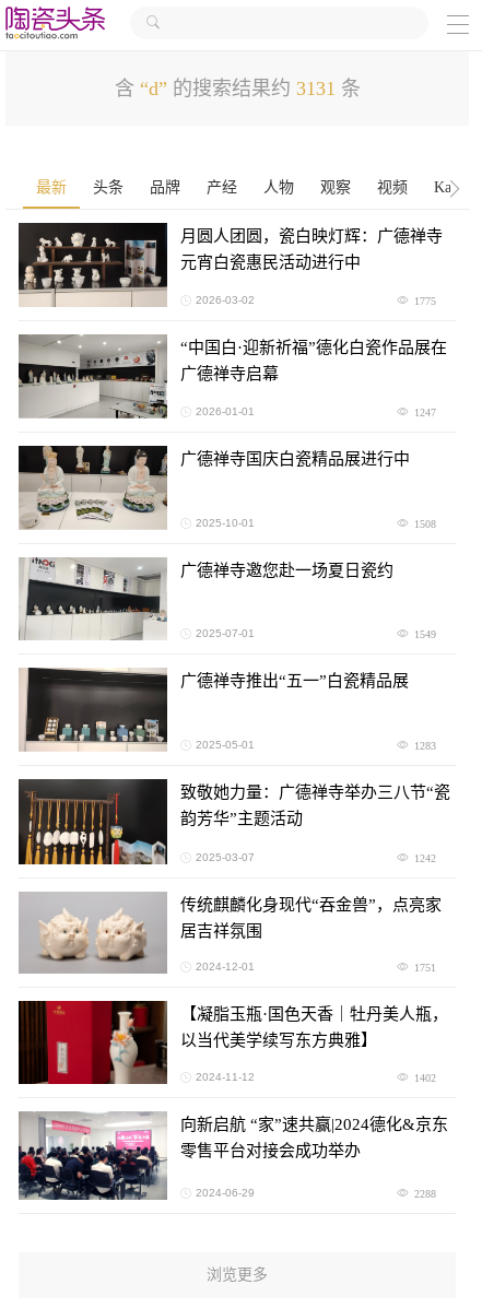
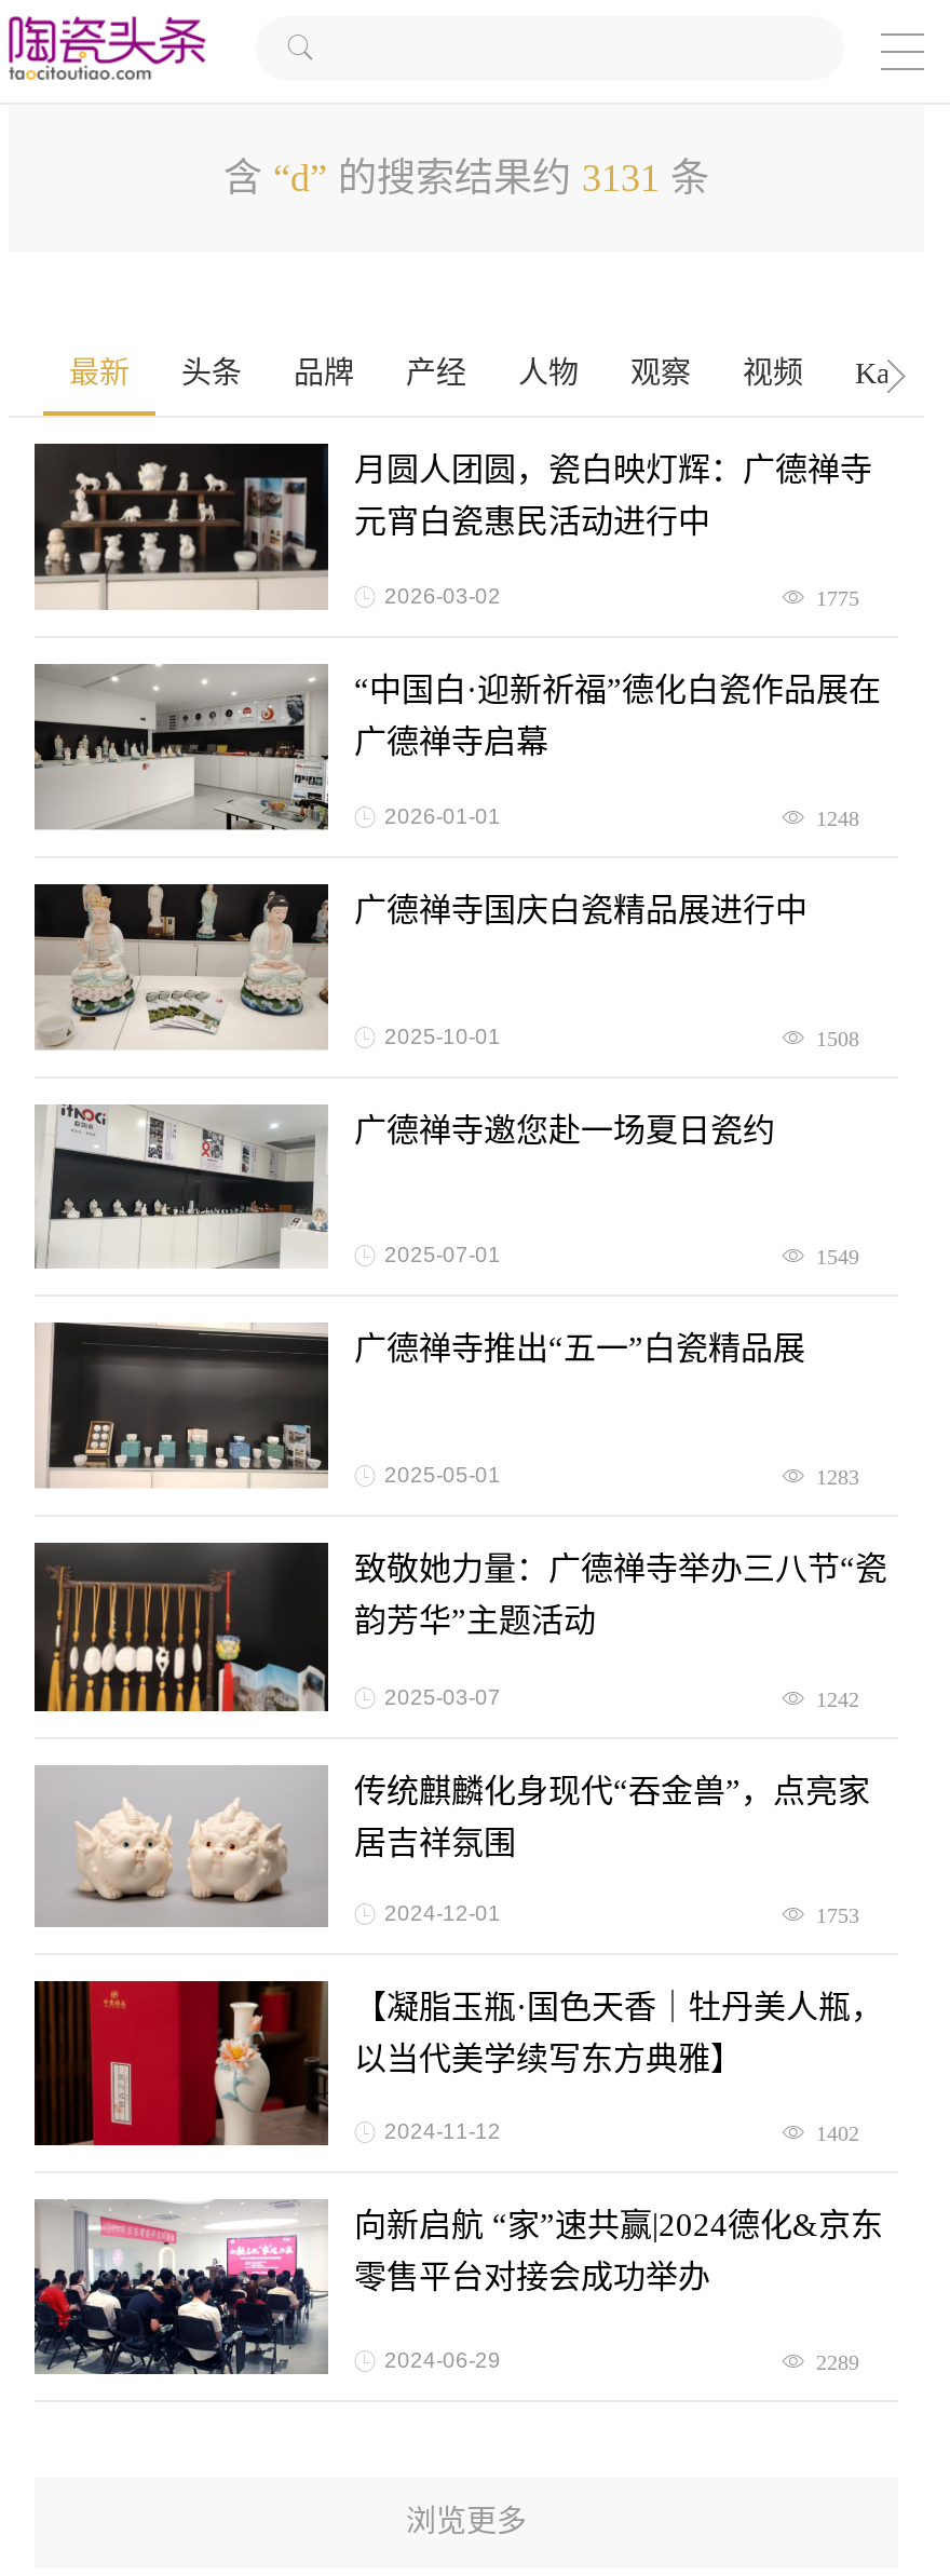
[414,407,436,419] 1247 -> [816,807,859,830] 1248
[414,962,436,974] 1751 -> [816,1904,859,1928] 1753
[414,1188,436,1200] 2288 -> [816,2351,859,2375] 2289

